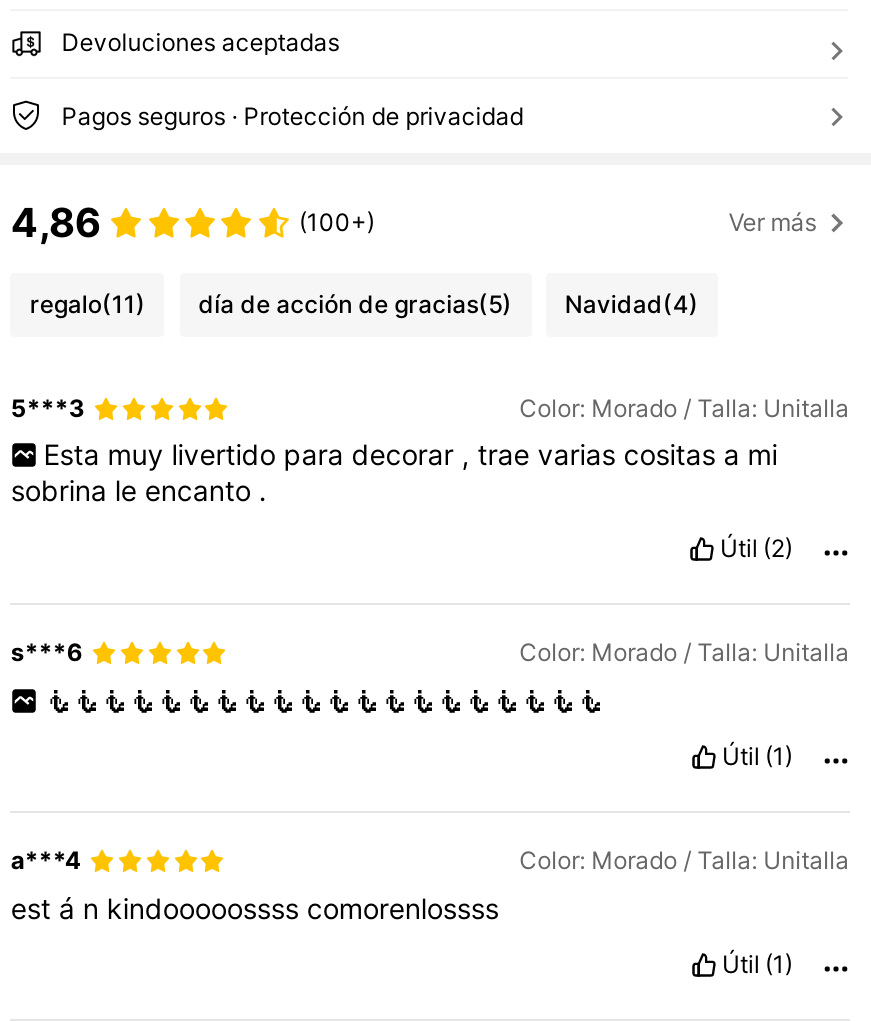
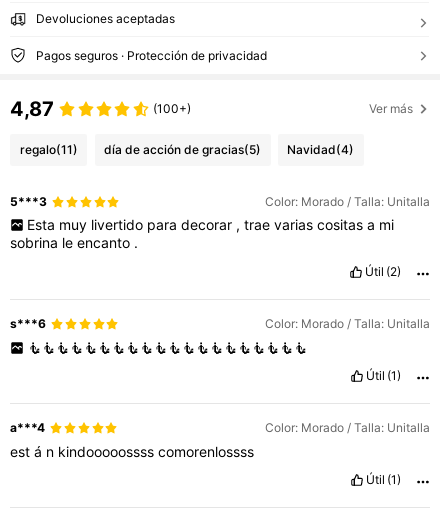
[11,199,101,247] 4,86 -> [10,97,54,121] 4,87

